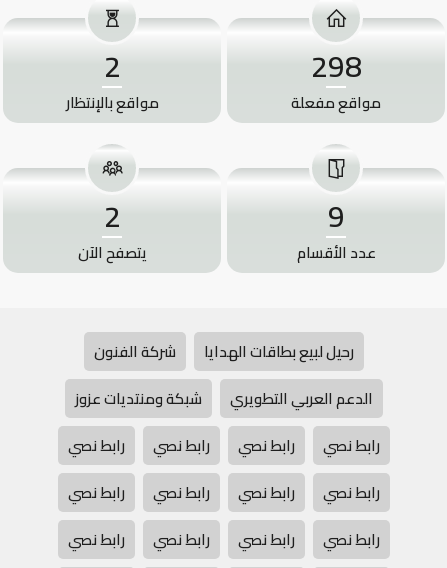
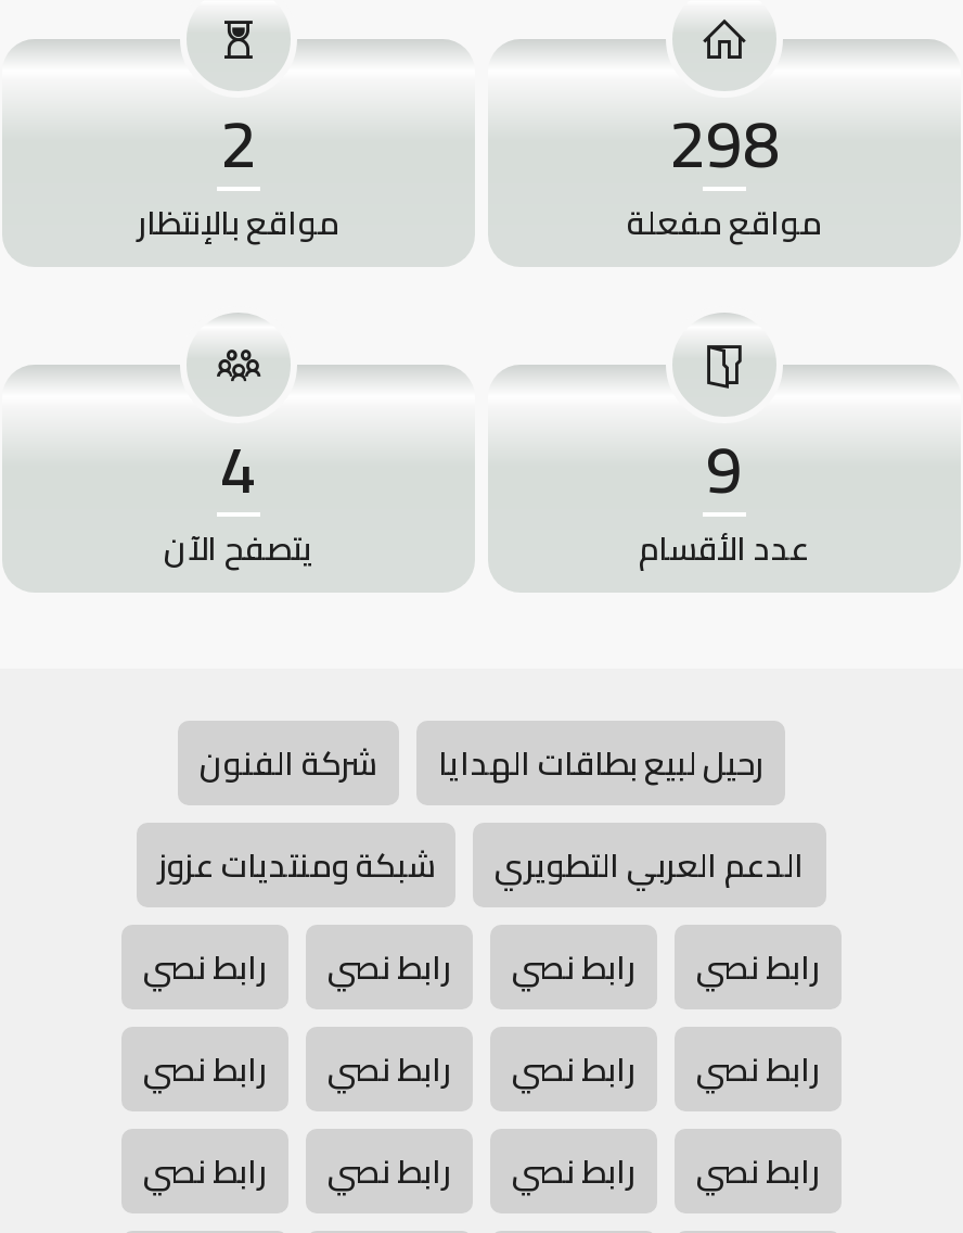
[103,188,120,244] 2 -> [220,409,257,531] 4

